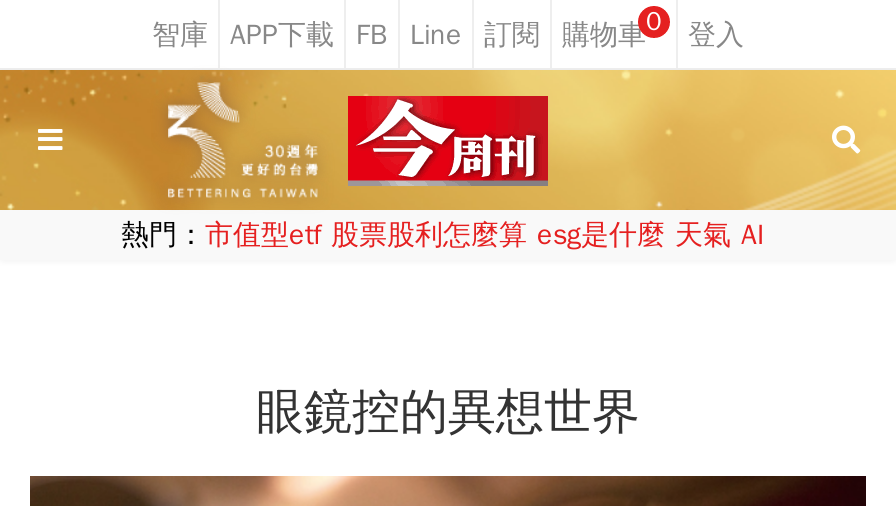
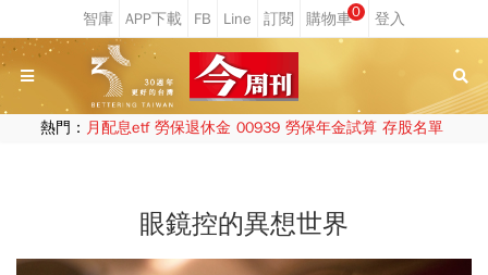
[121,218,765,252] 熱門：市值型etf 股票股利怎麼算 esg是什麼 天氣 AI -> [40,118,443,137] 熱門：月配息etf 勞保退休金 00939 勞保年金試算 存股名單

